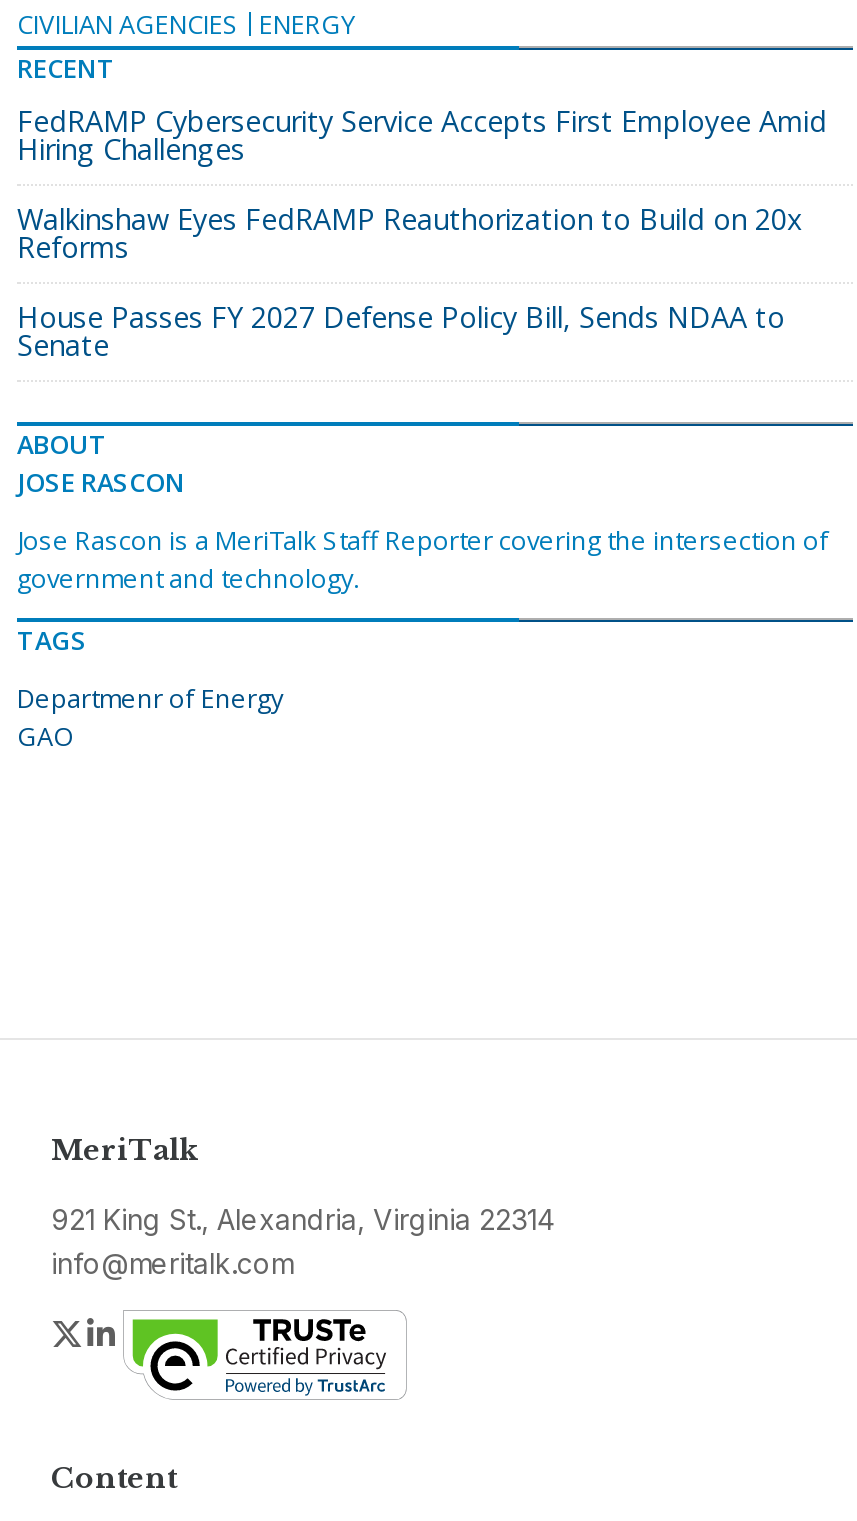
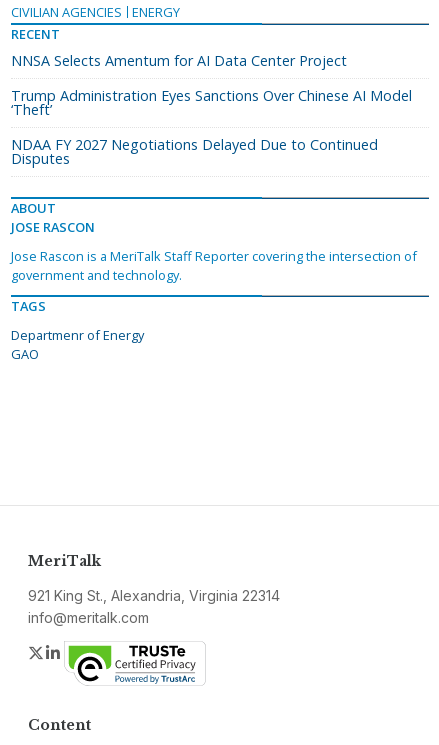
[17,102,827,168] FedRAMP Cybersecurity Service Accepts First Employee Amid | Hiring Challenges -> [11,51,347,70] NNSA Selects Amentum for AI Data Center Project
[17,200,803,266] Walkinshaw Eyes FedRAMP Reauthorization to Build on 20x | Reforms -> [11,86,412,119] Trump Administration Eyes Sanctions Over Chinese AI Model | ‘Theft’
[17,298,785,364] House Passes FY 2027 Defense Policy Bill, Sends NDAA to | Senate -> [11,135,378,168] NDAA FY 2027 Negotiations Delayed Due to Continued | Disputes

